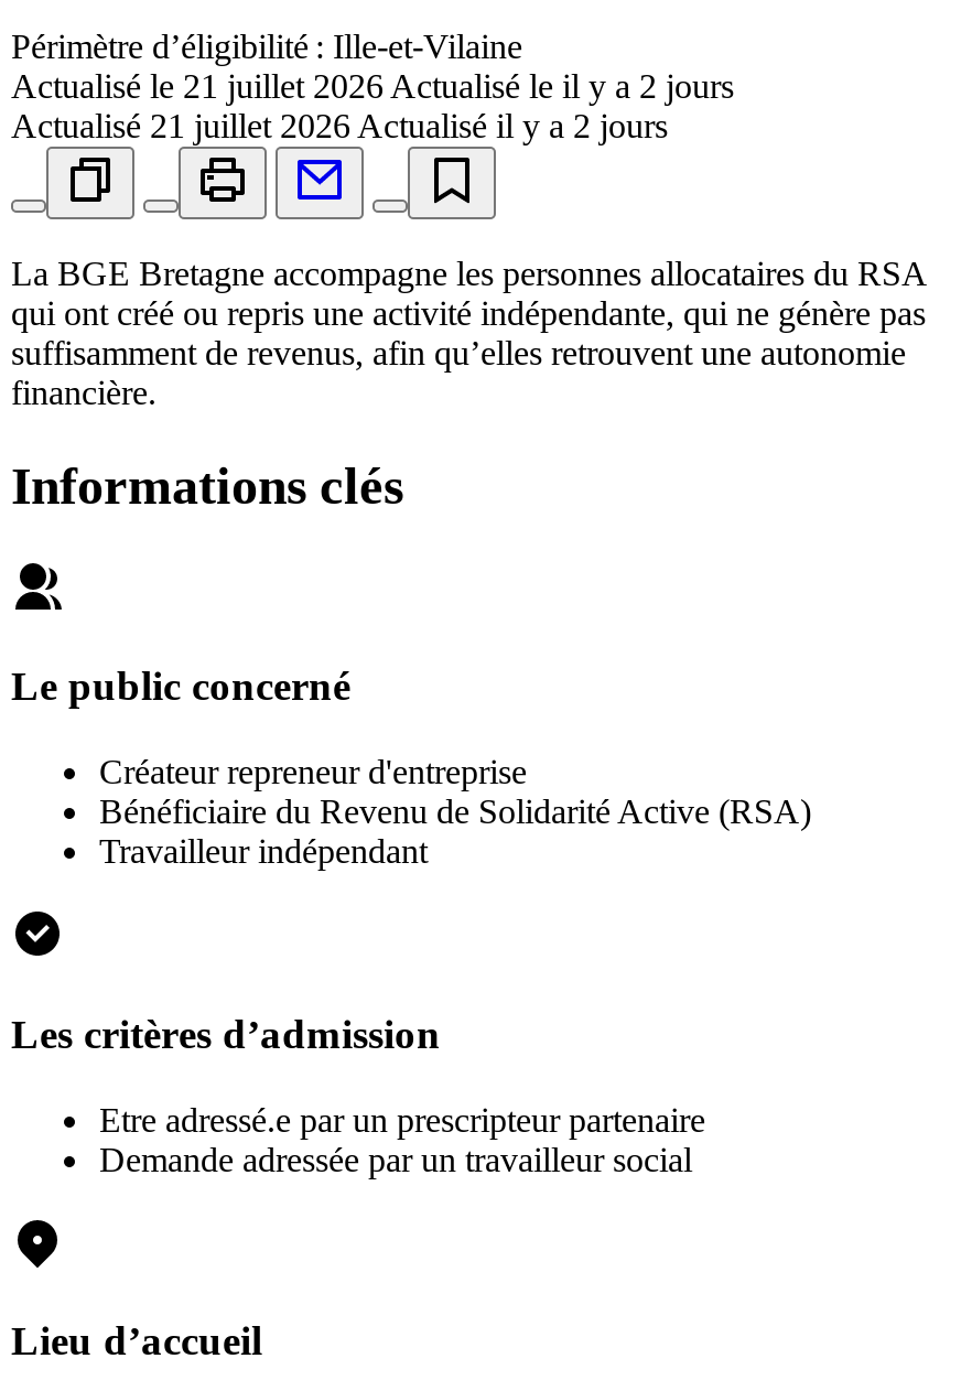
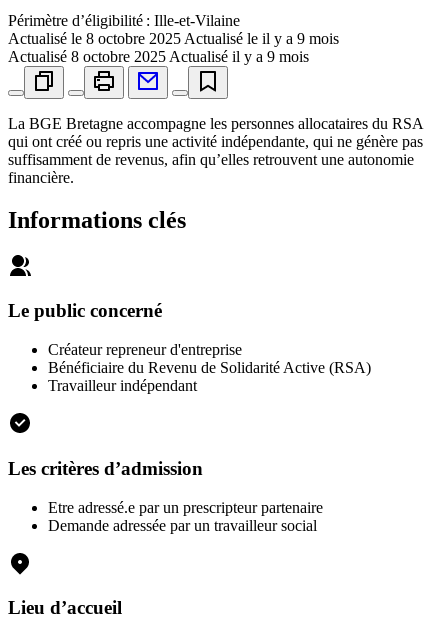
[11,67,734,104] Actualisé le 21 juillet 2026 Actualisé le il y a 2 jours -> [8,30,339,47] Actualisé le 8 octobre 2025 Actualisé le il y a 9 mois
[11,107,668,144] Actualisé 21 juillet 2026 Actualisé il y a 2 jours -> [8,48,309,65] Actualisé 8 octobre 2025 Actualisé il y a 9 mois

